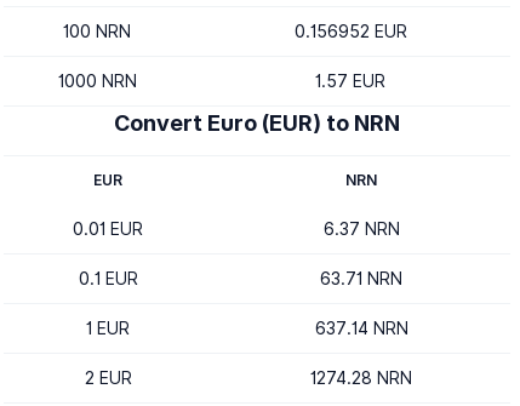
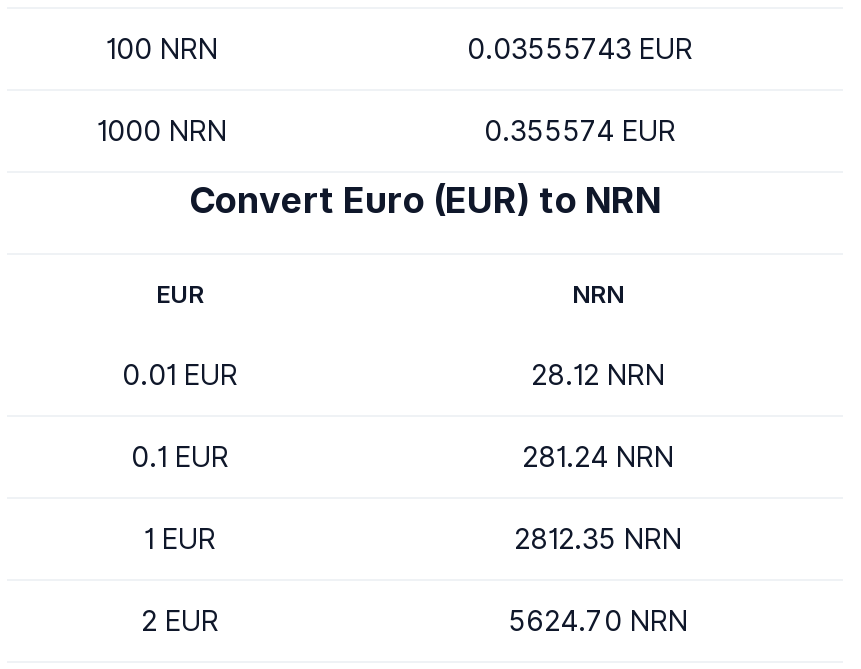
[294,21,407,41] 0.156952 EUR -> [467,31,693,65] 0.03555743 EUR
[315,70,385,91] 1.57 EUR -> [484,113,676,147] 0.355574 EUR
[323,218,399,239] 6.37 NRN -> [531,357,665,391] 28.12 NRN
[320,268,402,288] 63.71 NRN -> [522,439,674,473] 281.24 NRN
[315,318,408,338] 637.14 NRN -> [514,521,682,555] 2812.35 NRN
[310,367,412,388] 1274.28 NRN -> [508,603,688,637] 5624.70 NRN

